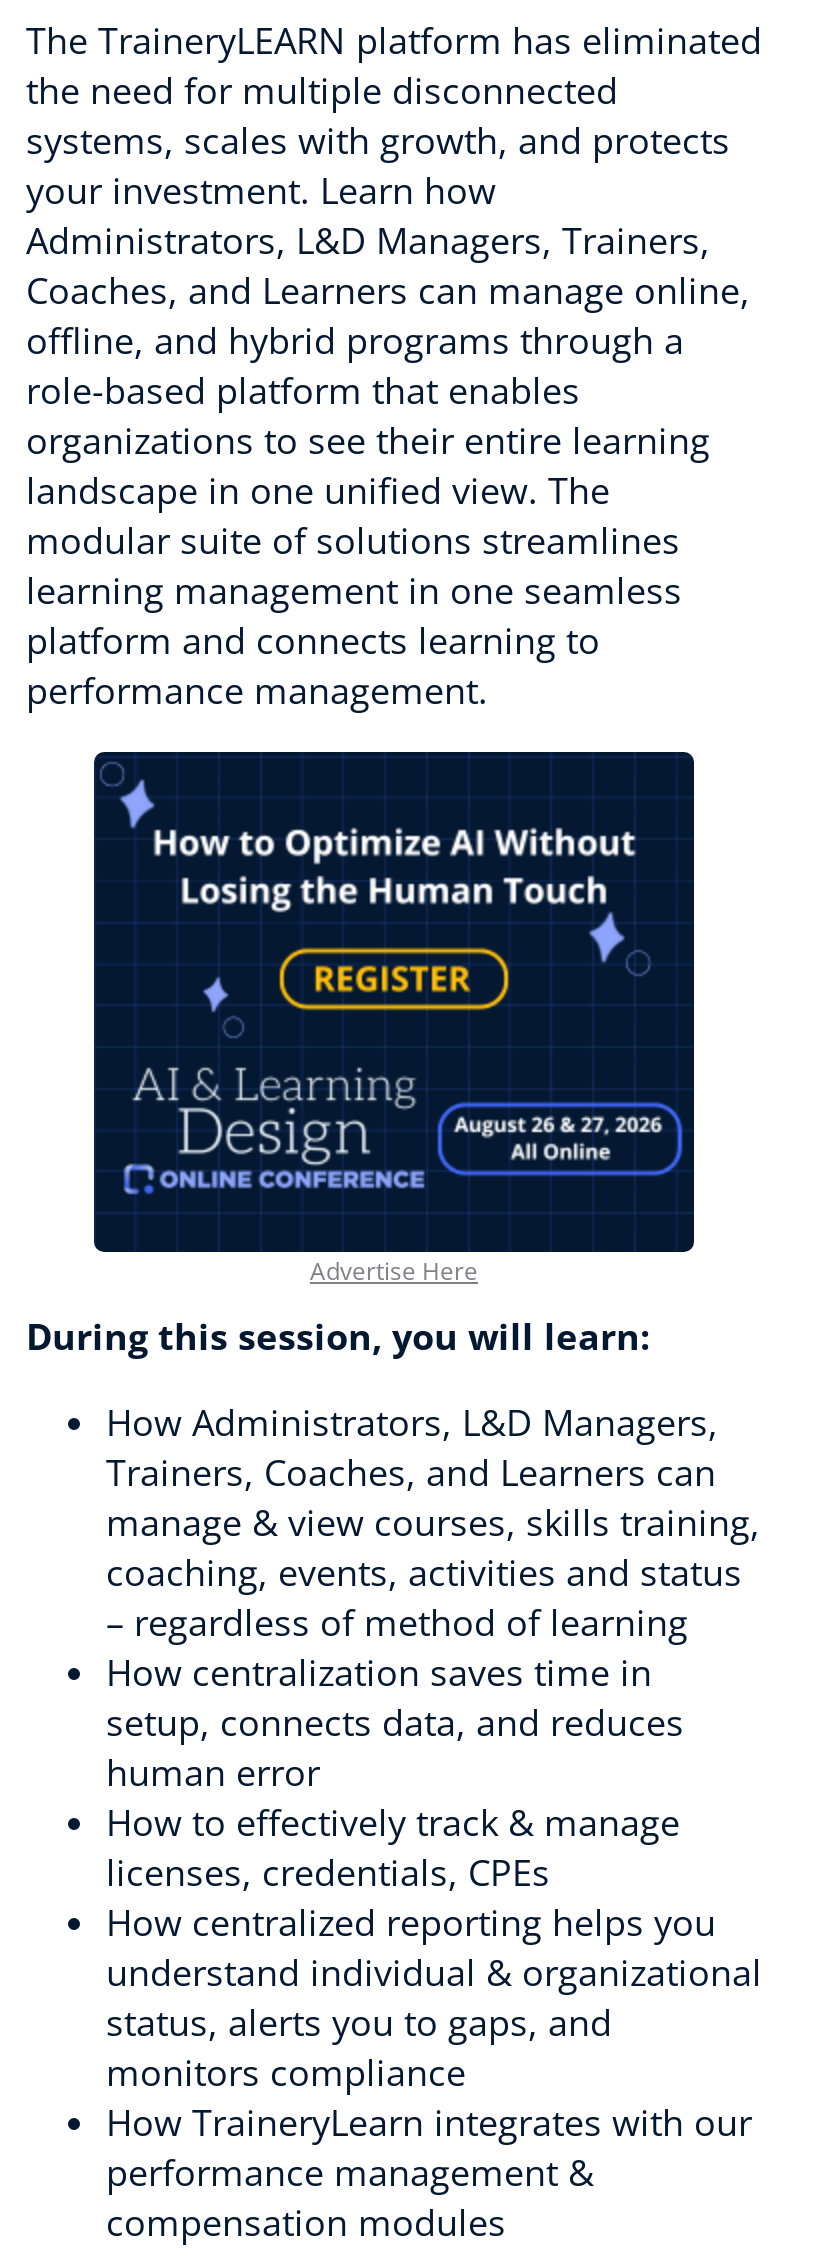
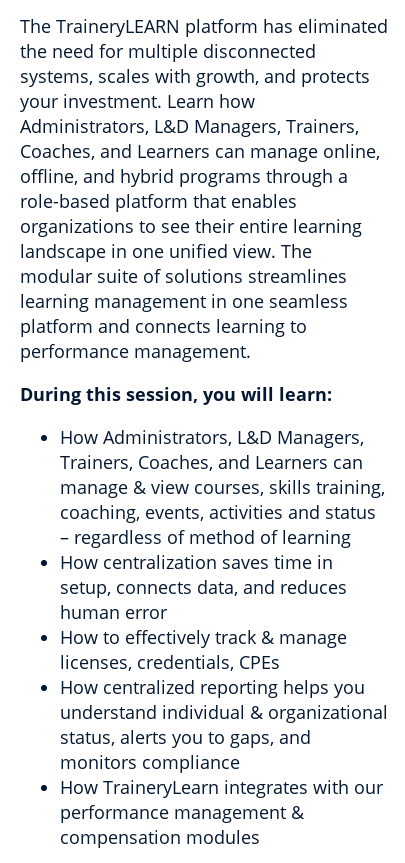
[92,750,696,1288] [image] | Advertise Here -> none

